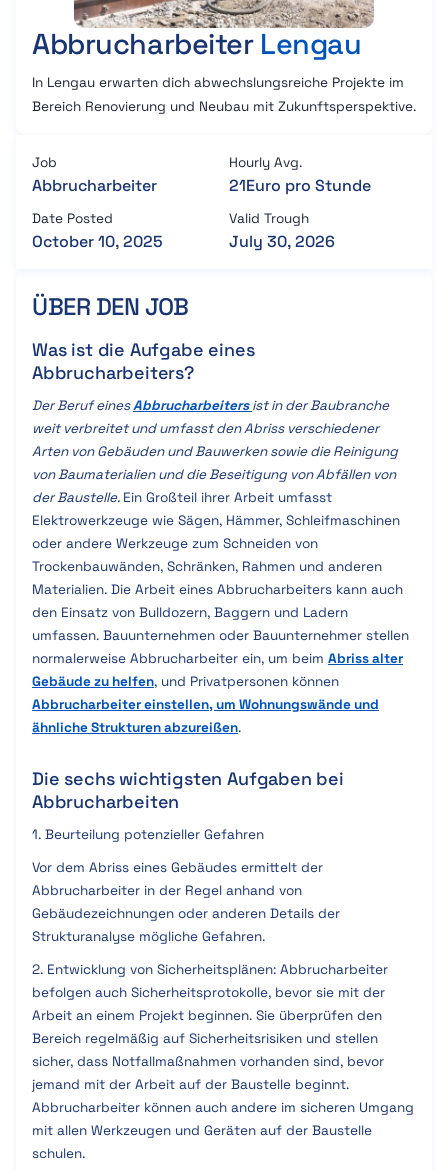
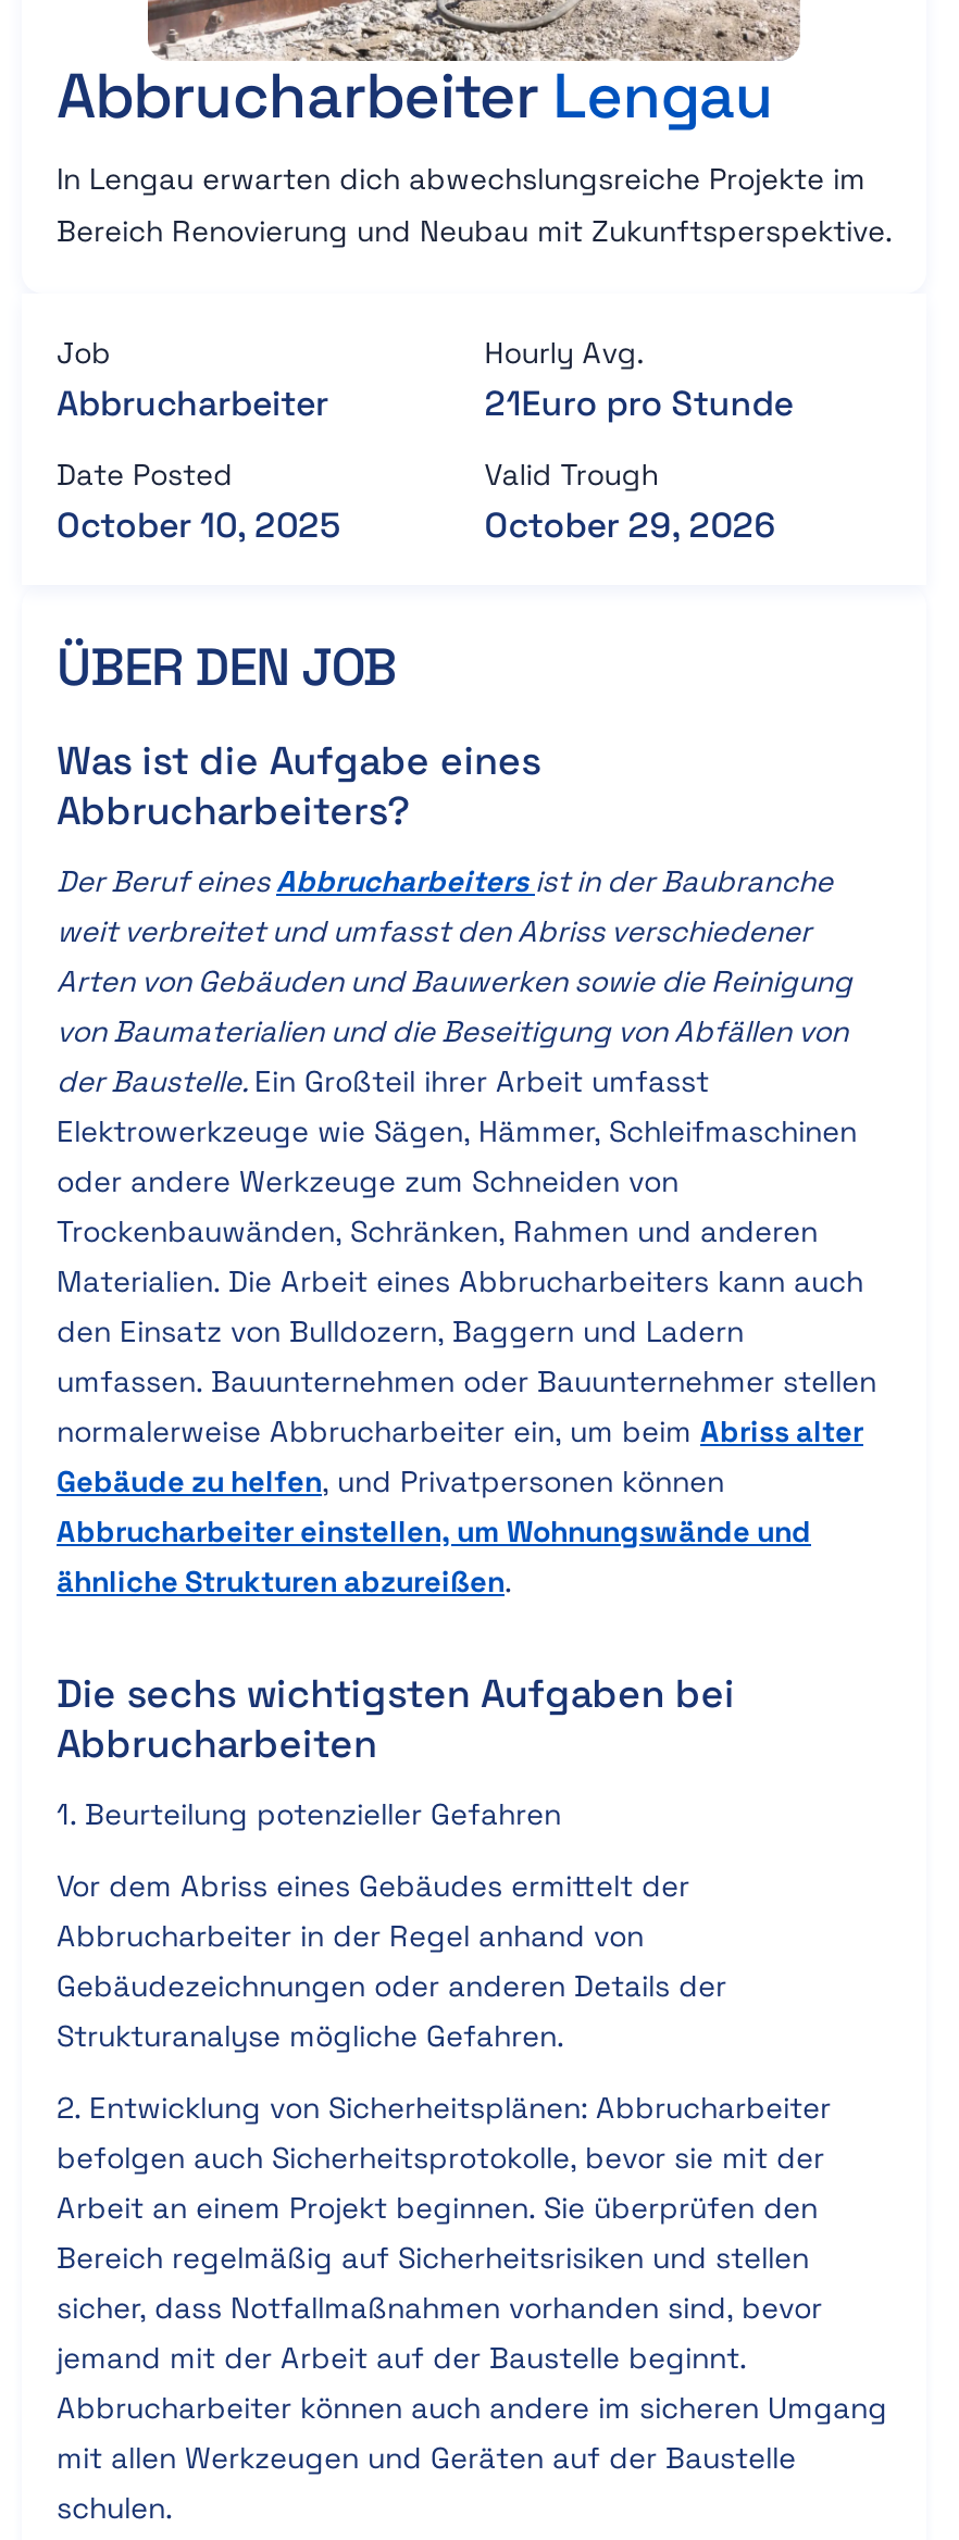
[229,231,335,252] July 30, 2026 -> [485,502,776,548] October 29, 2026

